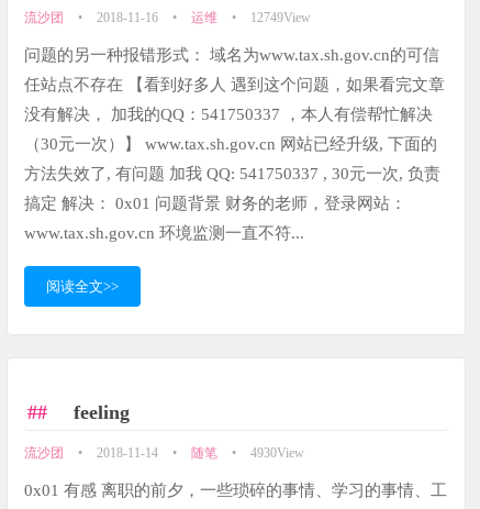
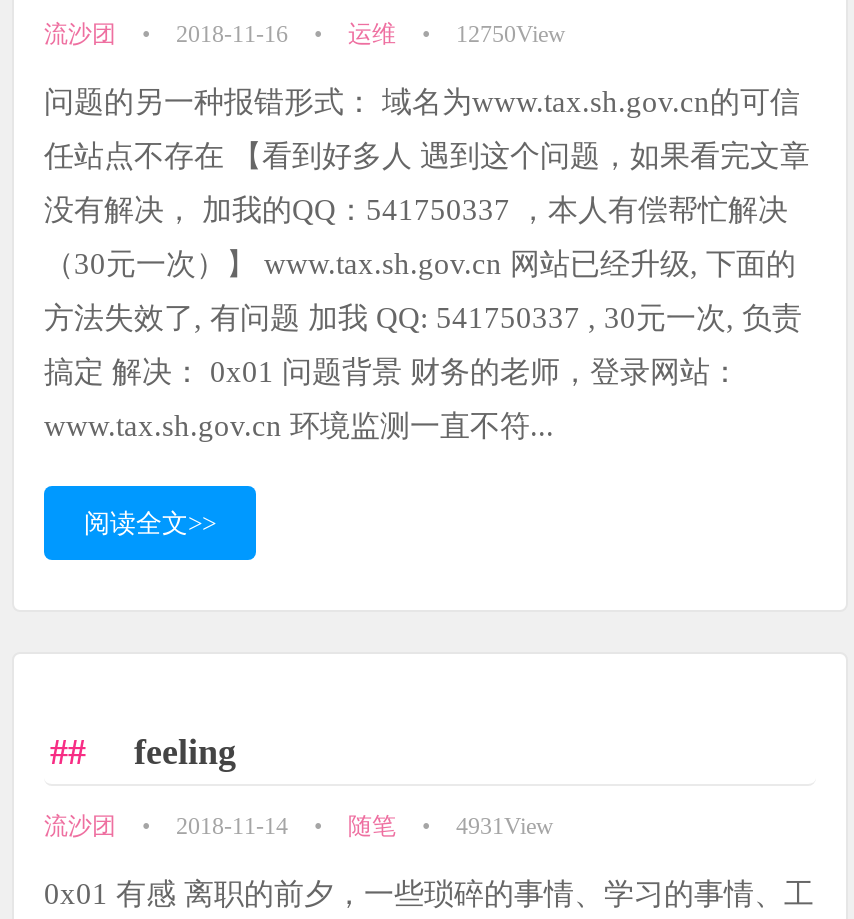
[247,10,311,25] 12749View -> [450,20,566,48] 12750View
[247,445,304,461] 4930View -> [450,812,554,840] 4931View

